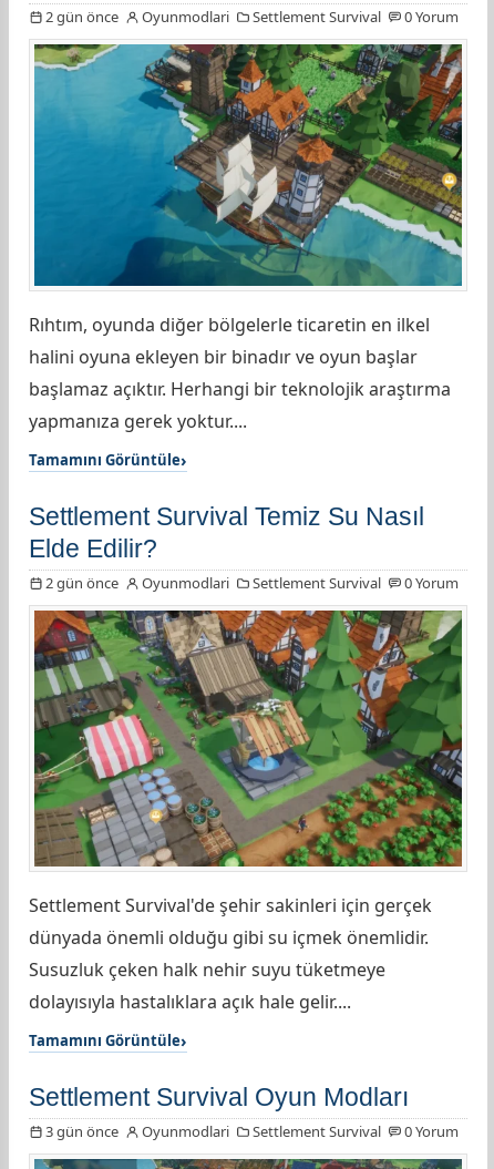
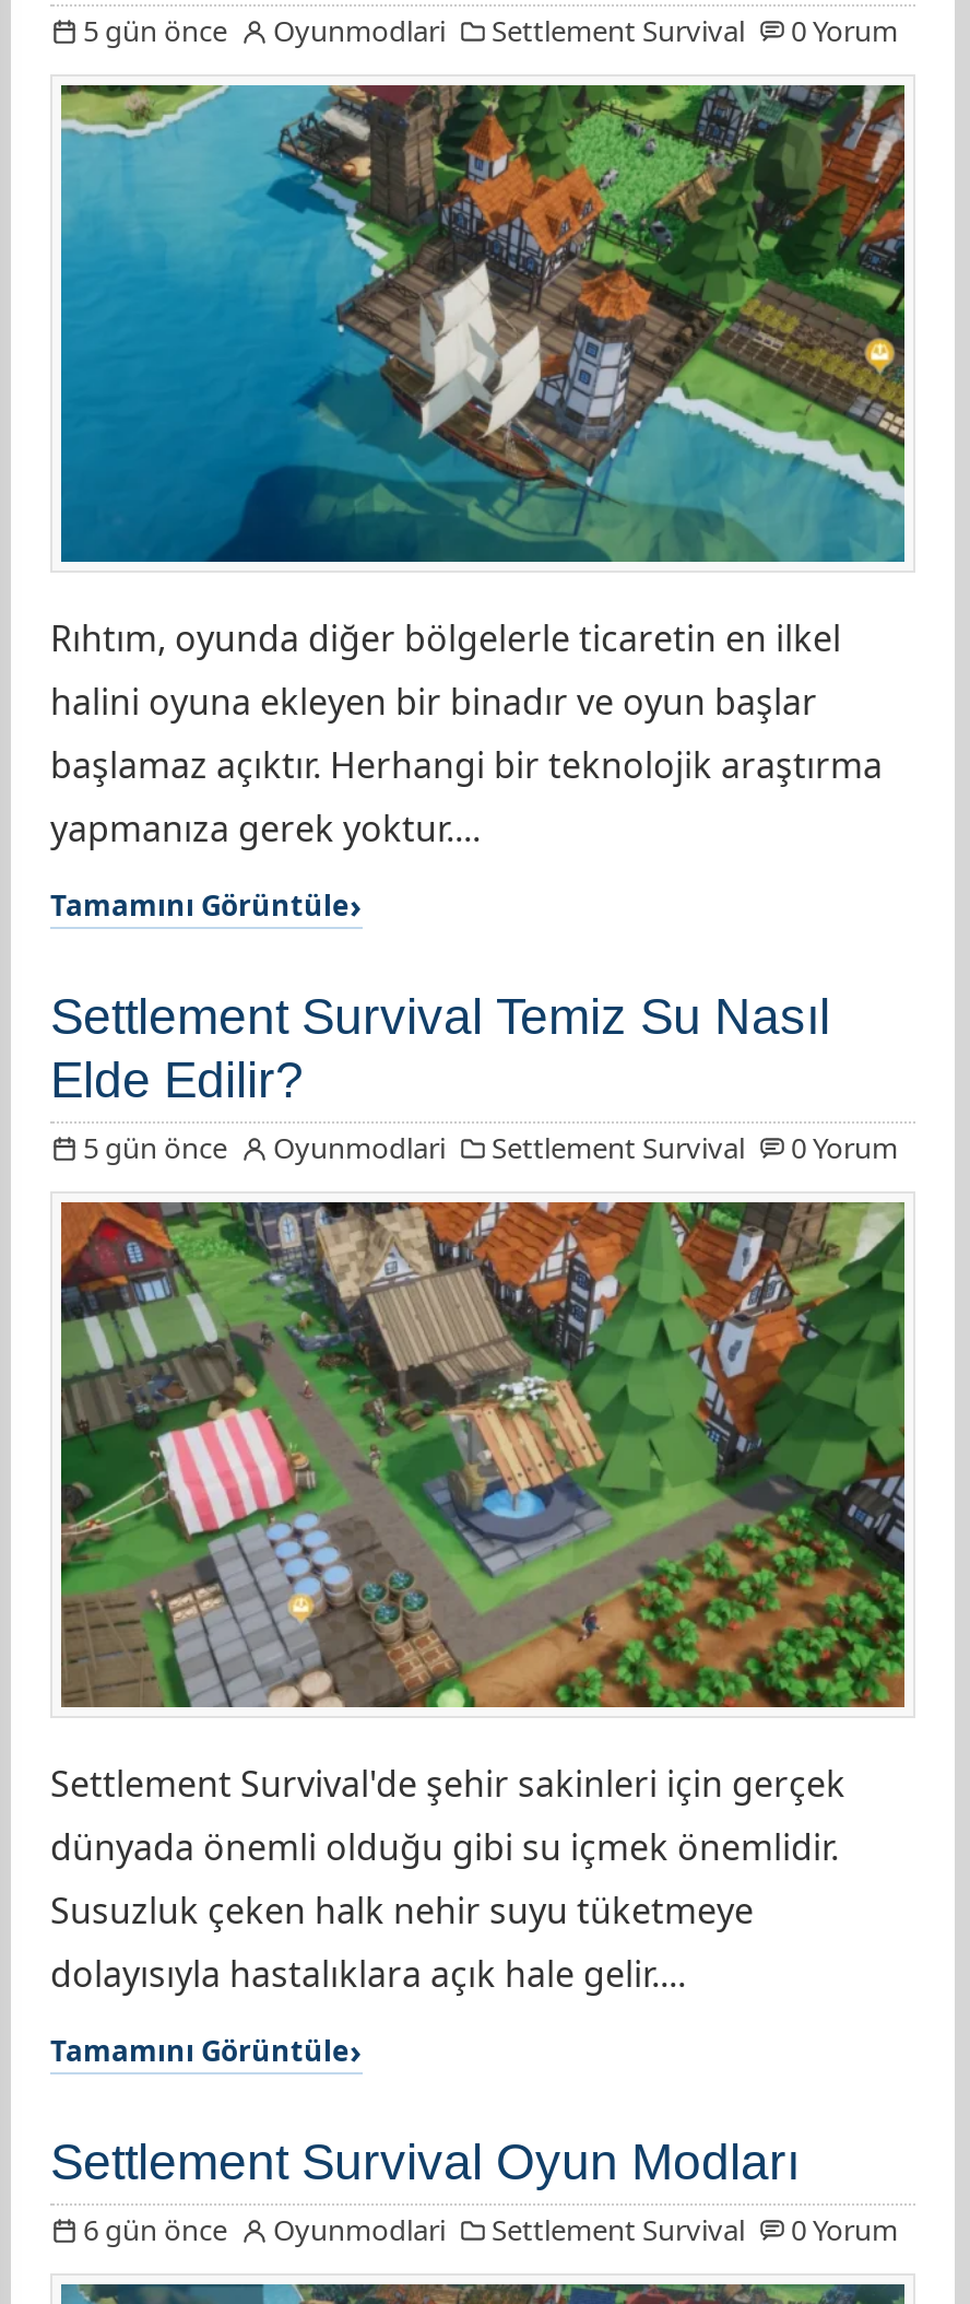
[45,6,459,26] 2 gün önce Oyunmodlari Settlement Survival 0 Yorum -> [83,10,898,49] 5 gün önce Oyunmodlari Settlement Survival 0 Yorum
[45,572,459,592] 2 gün önce Oyunmodlari Settlement Survival 0 Yorum -> [83,1127,898,1166] 5 gün önce Oyunmodlari Settlement Survival 0 Yorum
[45,1121,459,1141] 3 gün önce Oyunmodlari Settlement Survival 0 Yorum -> [83,2209,898,2248] 6 gün önce Oyunmodlari Settlement Survival 0 Yorum

